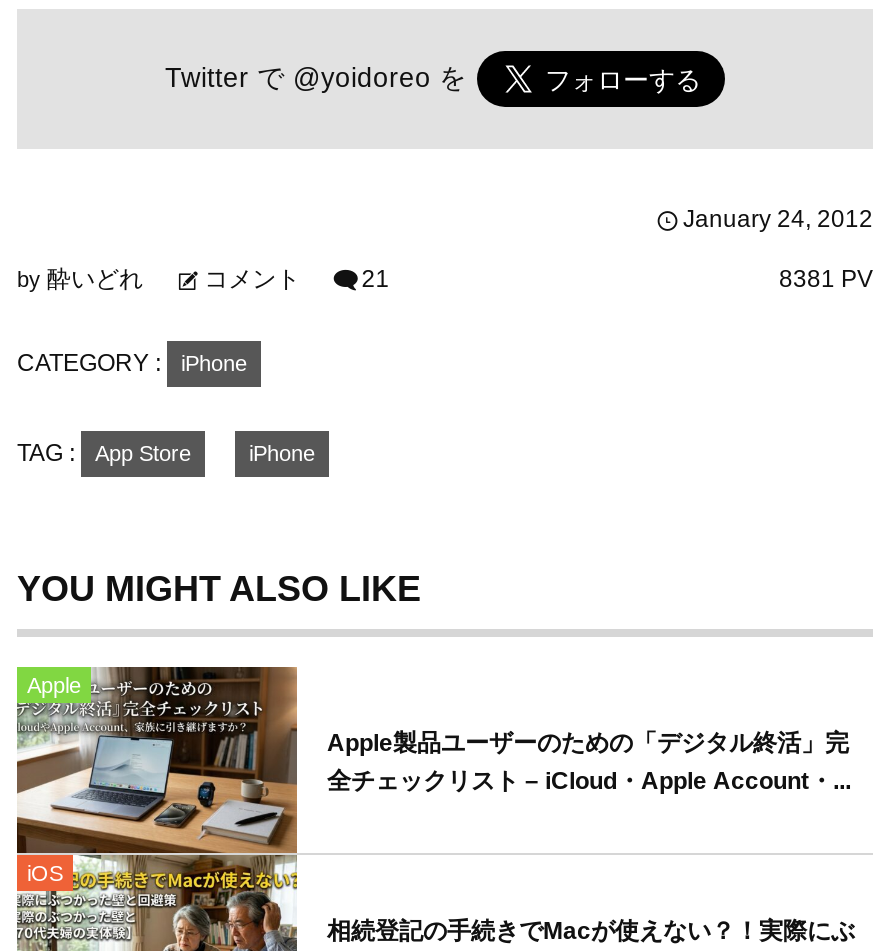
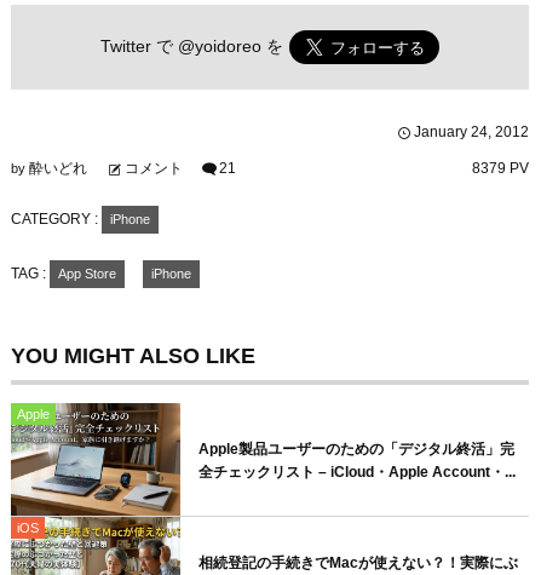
[779,266,873,294] 8381 PV -> [472,160,529,177] 8379 PV

